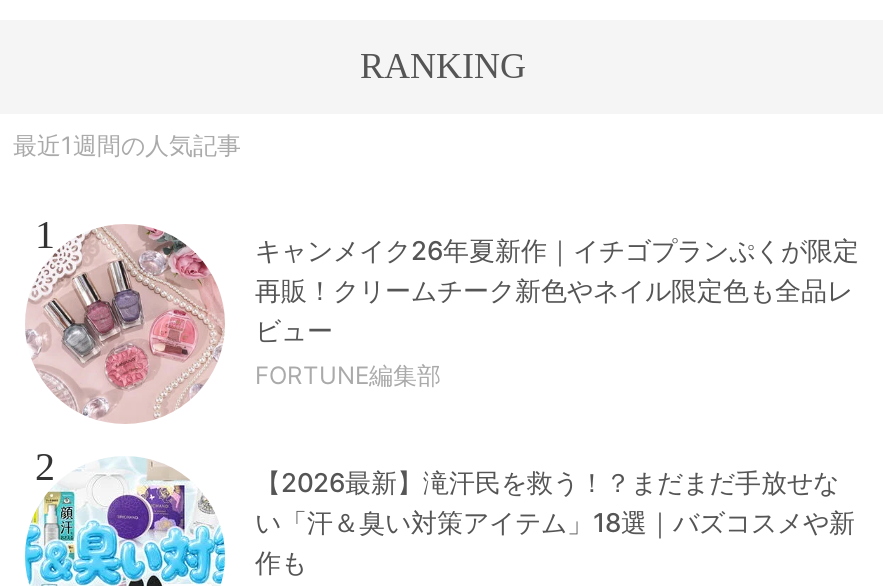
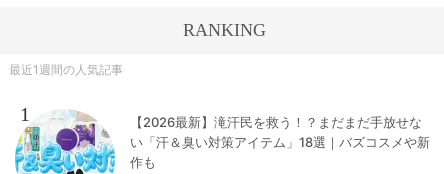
[25,224,859,488] [image] | キャンメイク26年夏新作｜イチゴプランぷくが限定 | 再販！クリームチーク新色やネイル限定色も全品レ | ビュー | FORTUNE編集部 | 2 -> none

